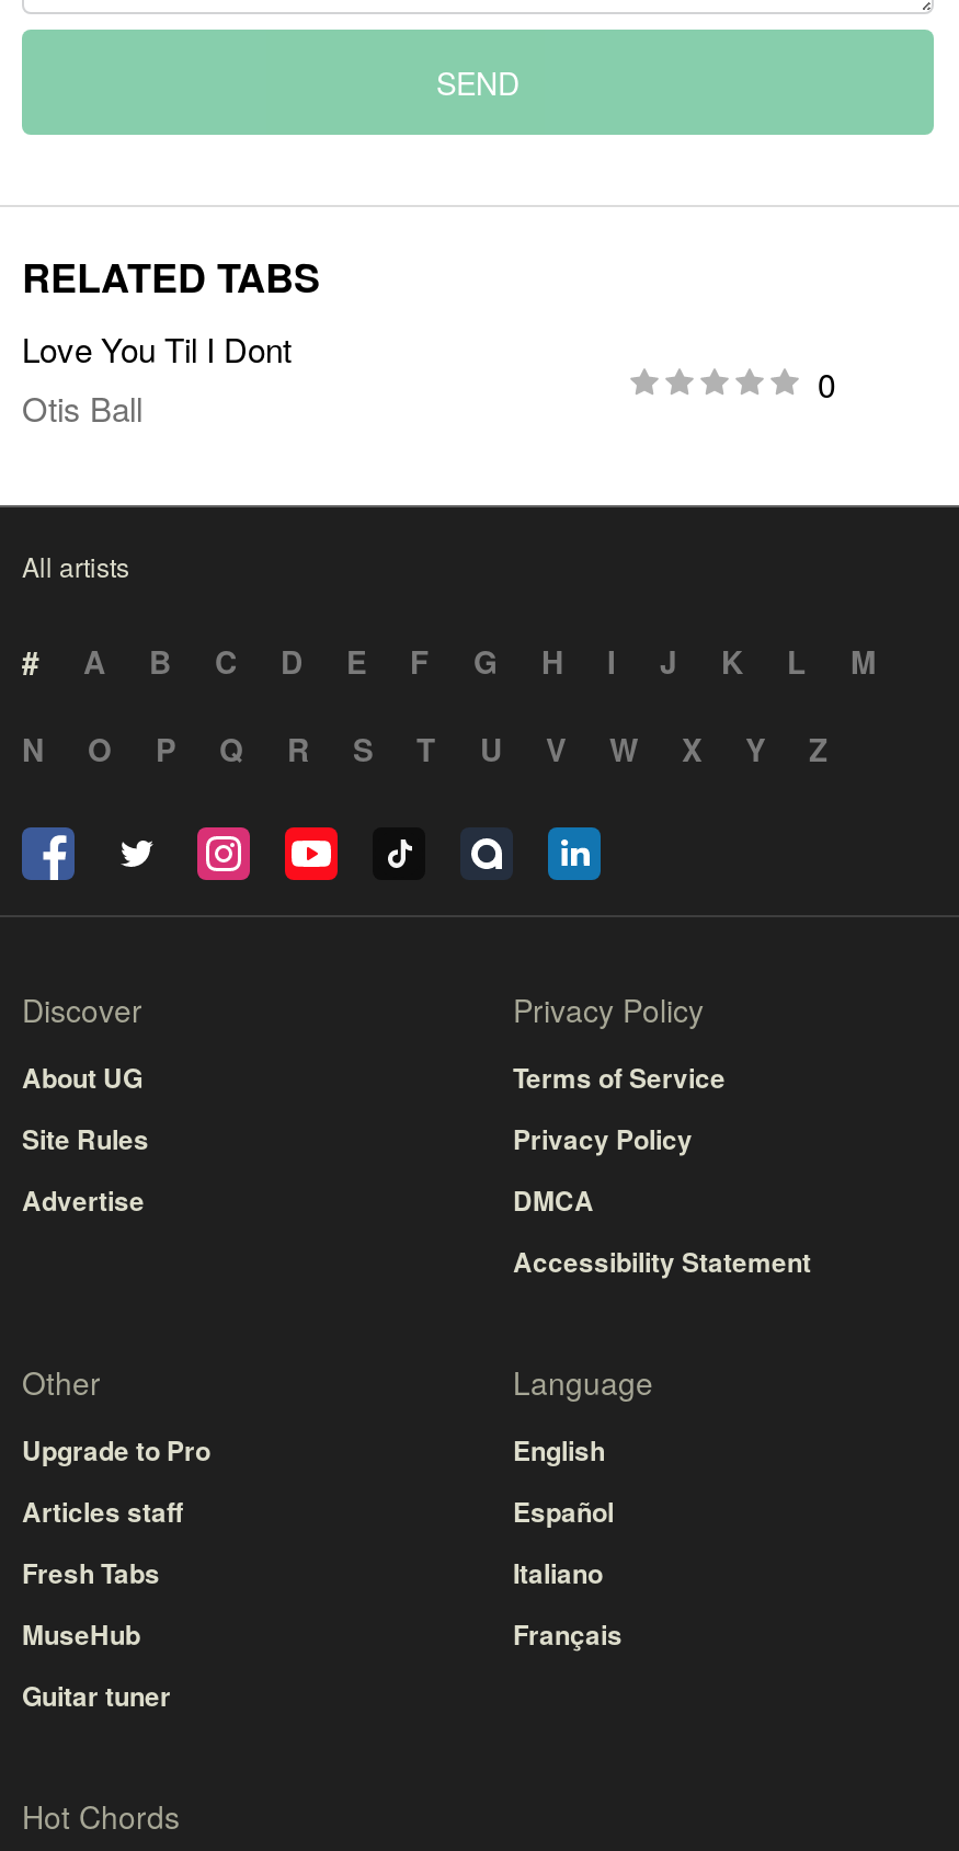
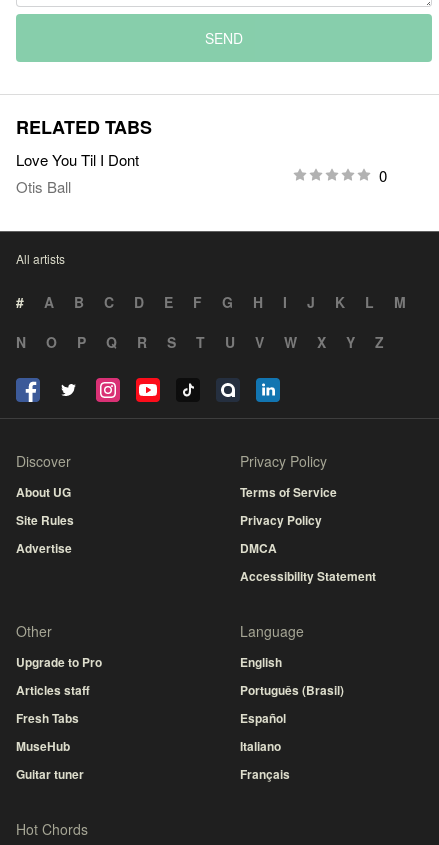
moved [513,1492,623,1654] -> [240,709,290,783]: Español | Italiano | Français
none -> [240,681,344,699] Português (Brasil)

